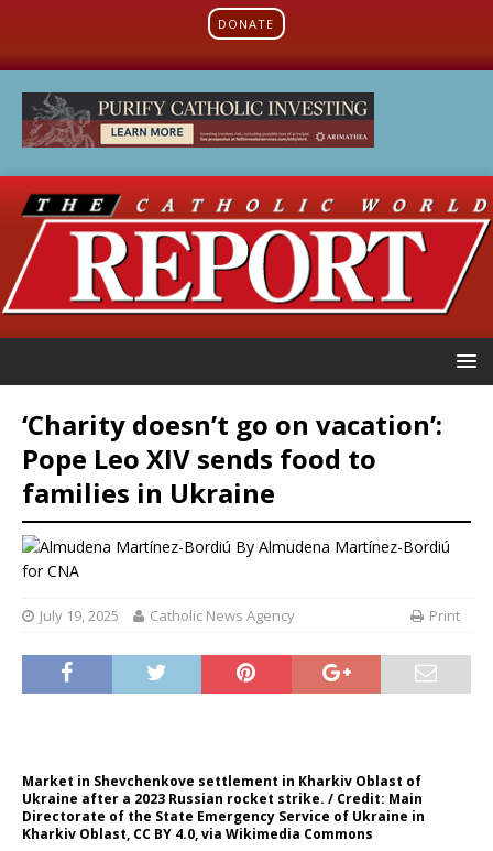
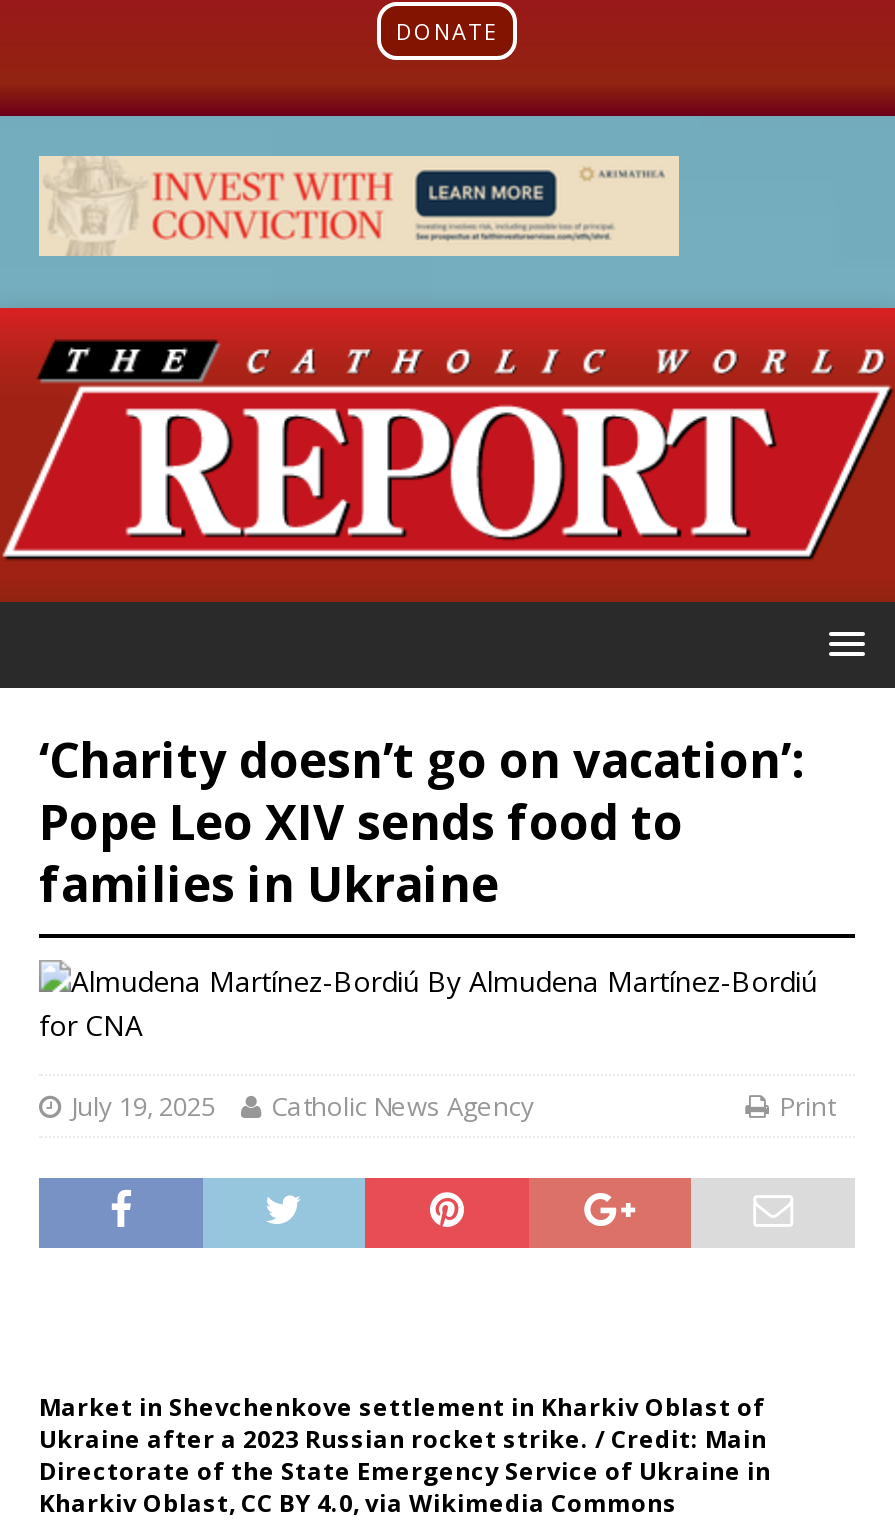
[21,91,375,149] [image] -> [37,154,681,258] [image]

